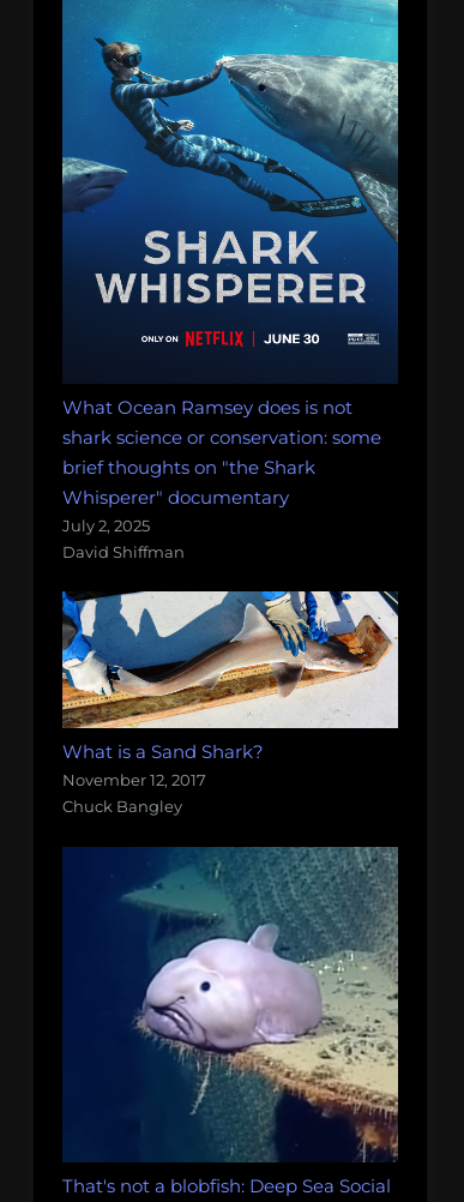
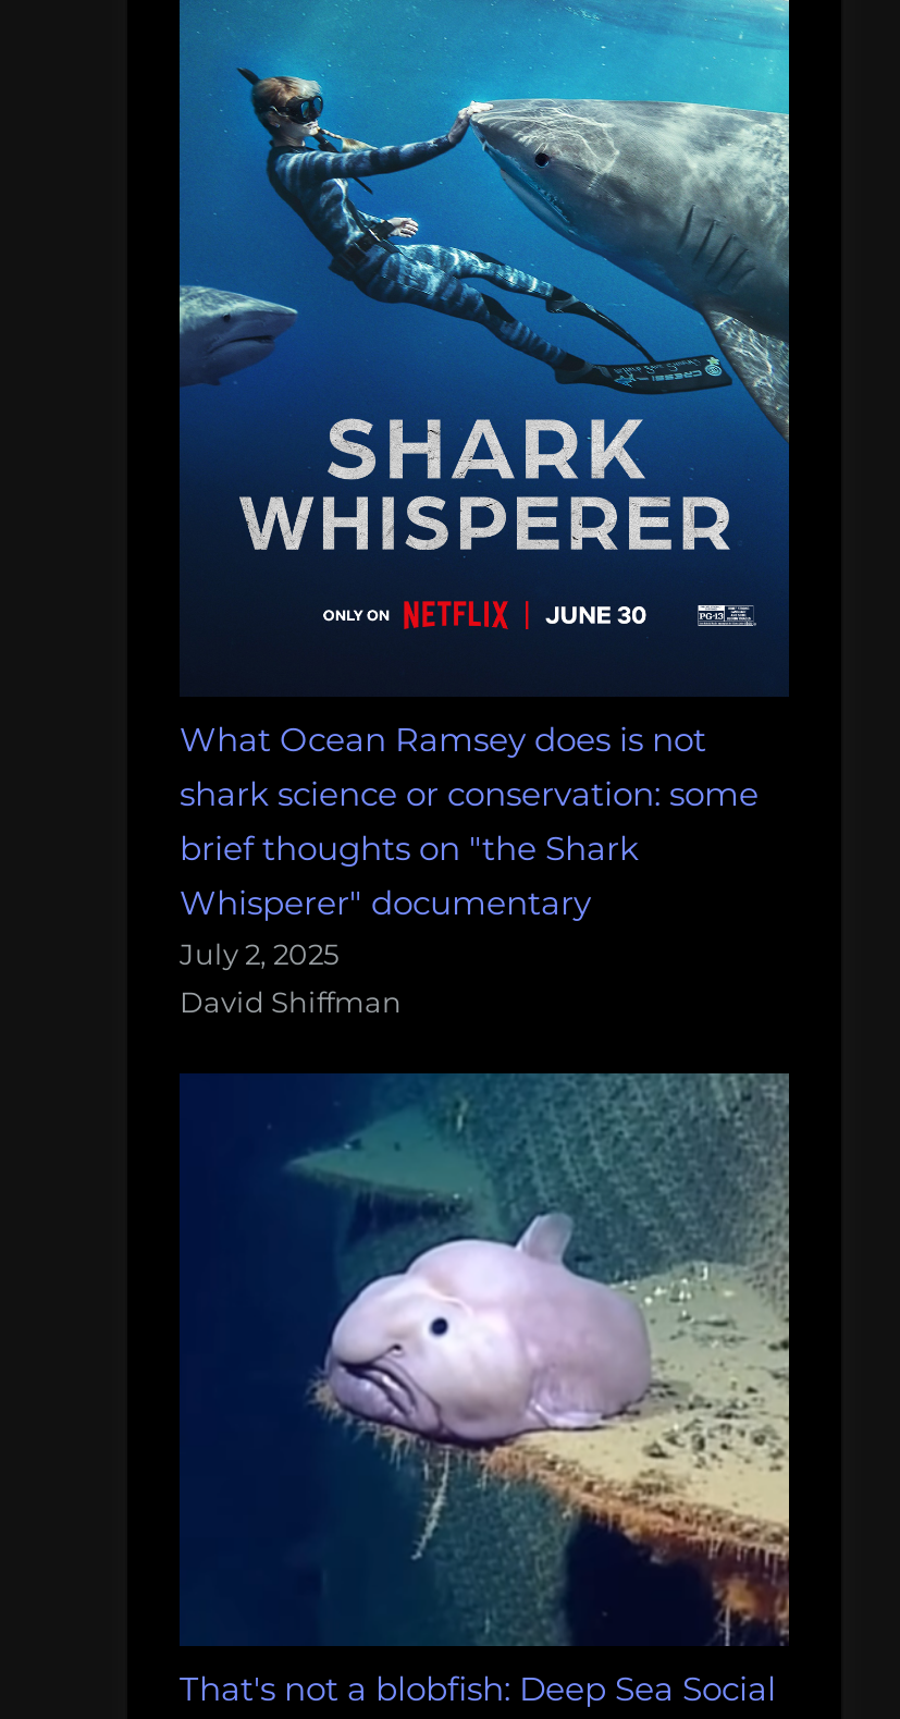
[61,590,399,816] [image] | What is a Sand Shark? | November 12, 2017 | Chuck Bangley -> none

